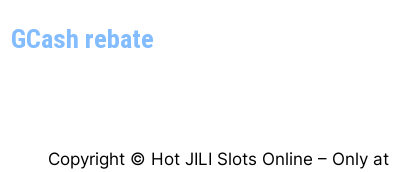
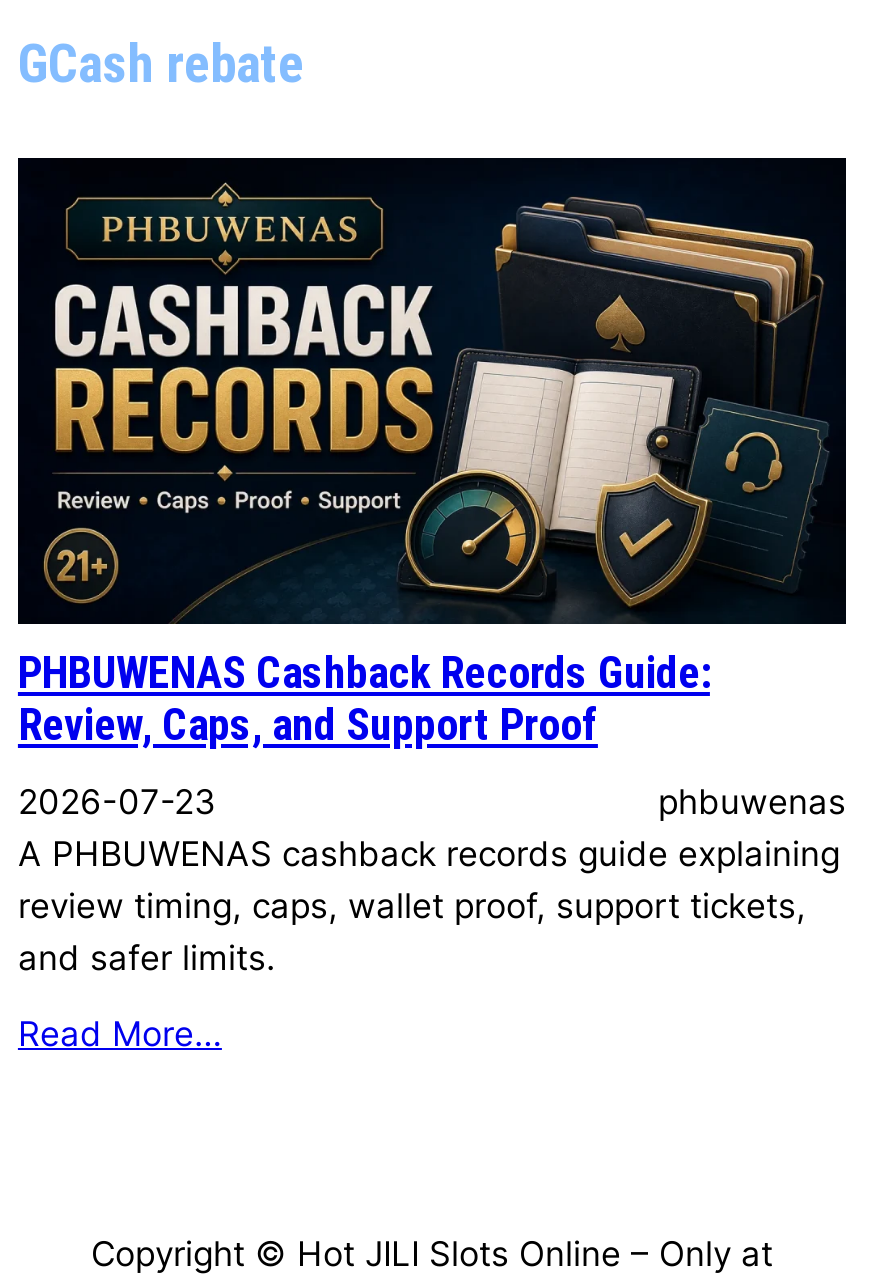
none -> [16,156,848,1054] [image] | PHBUWENAS Cashback Records Guide: | Review, Caps, and Support Proof | 2026-07-23 | phbuwenas | A PHBUWENAS cashback records guide explaining | review timing, caps, wallet proof, support tickets, | and safer limits. | Read More…

